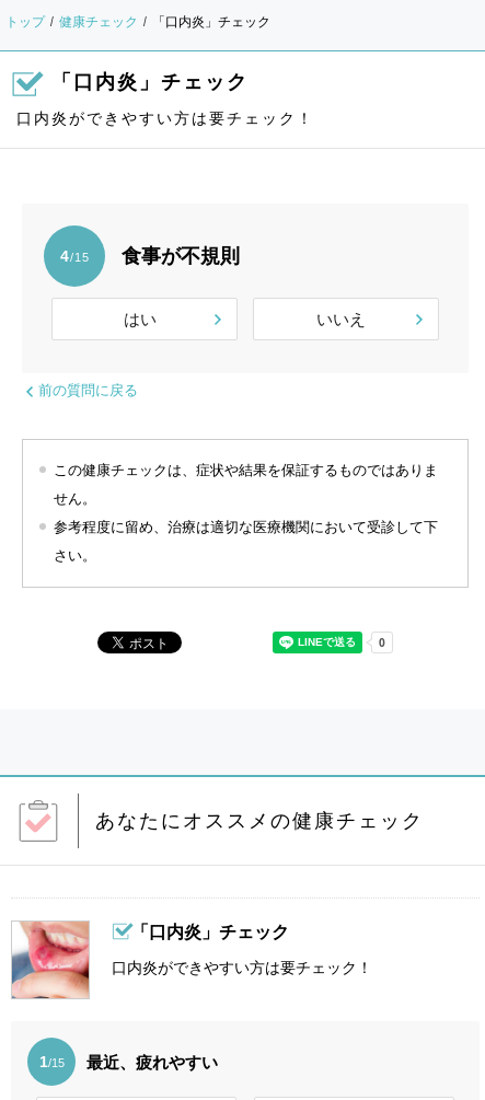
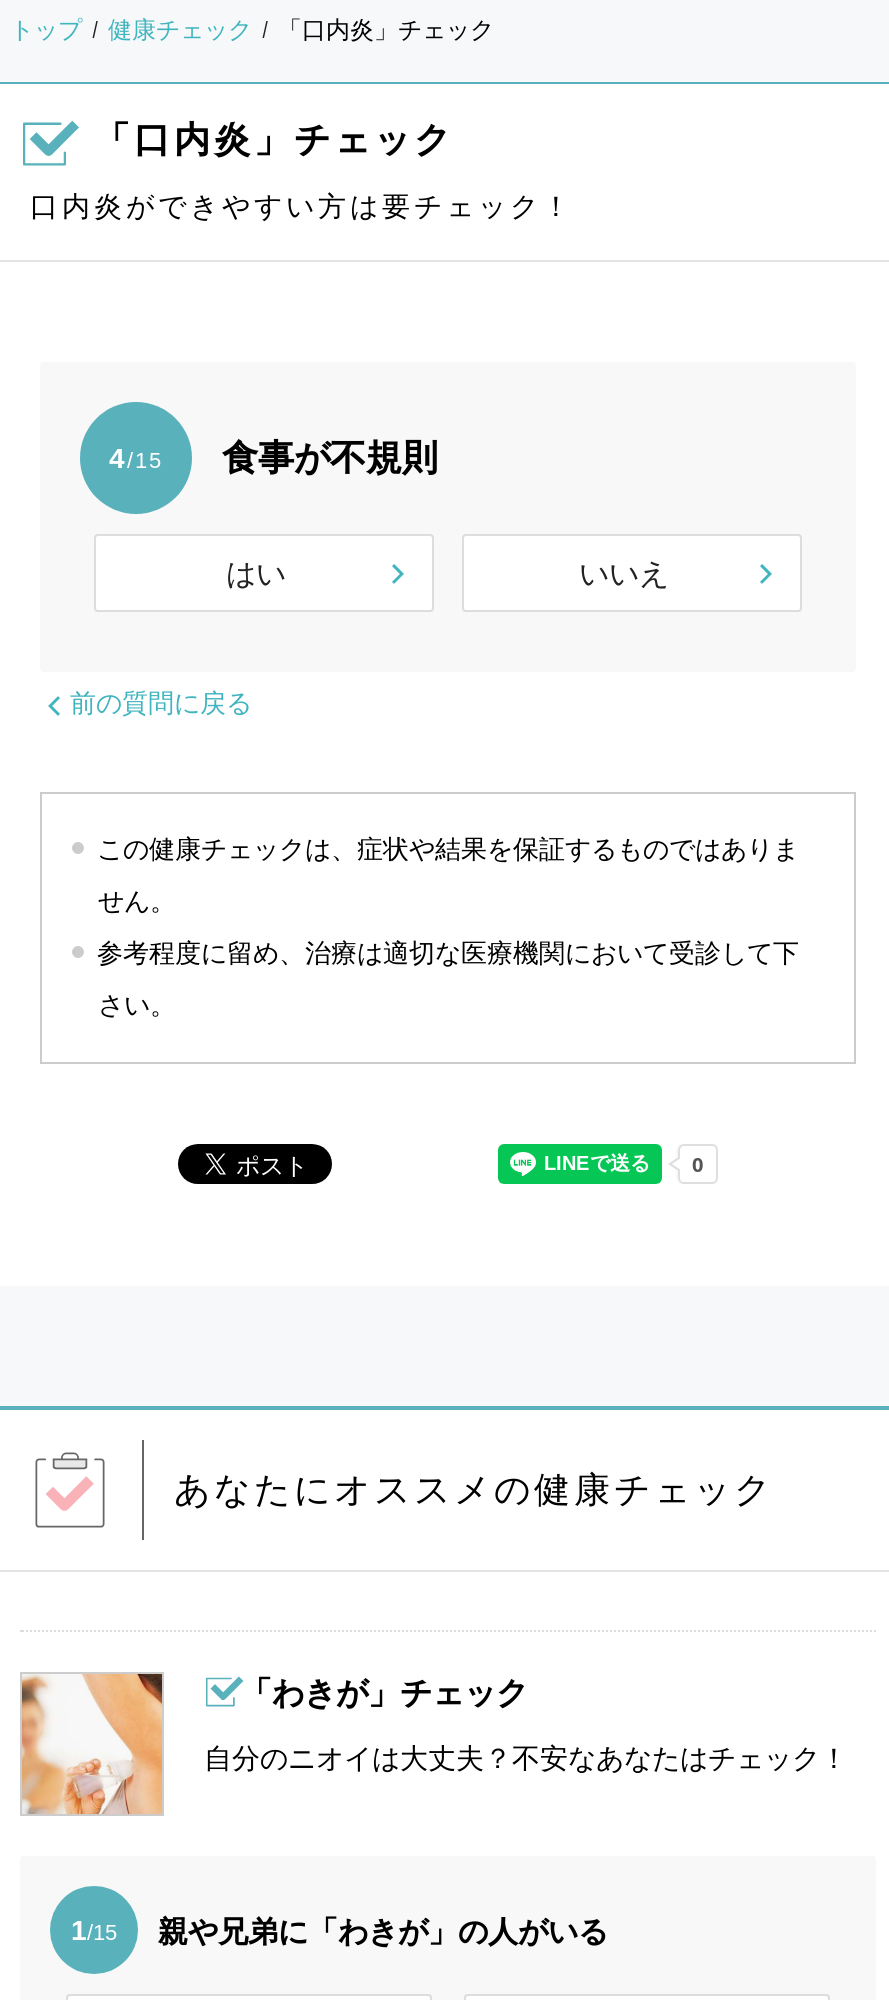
[11,920,372,999] [image] | 口内炎ができやすい方は要チェック！ -> [20,1672,848,1816] [image] | 自分のニオイは大丈夫？不安なあなたはチェック！
[131,923,289,941] 「口内炎」チェック -> [240,1676,528,1710] 「わきが」チェック
[86,1052,218,1071] 最近、疲れやすい -> [158,1913,608,1947] 親や兄弟に「わきが」の人がいる

